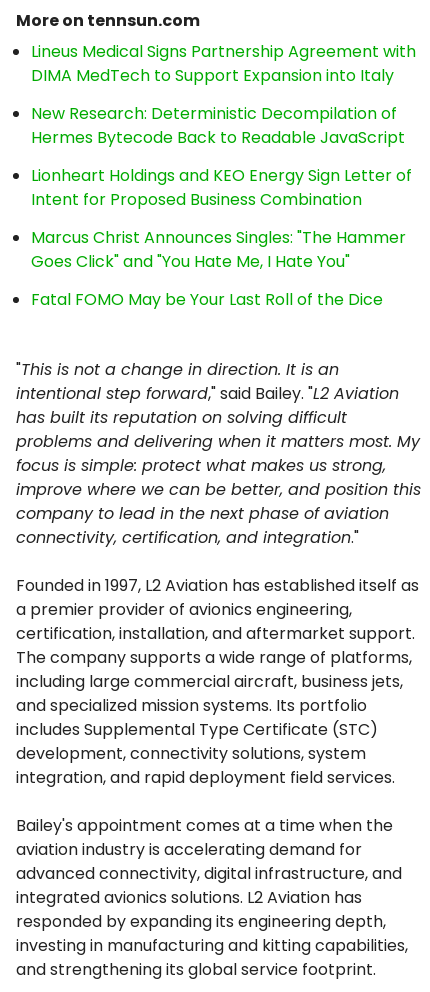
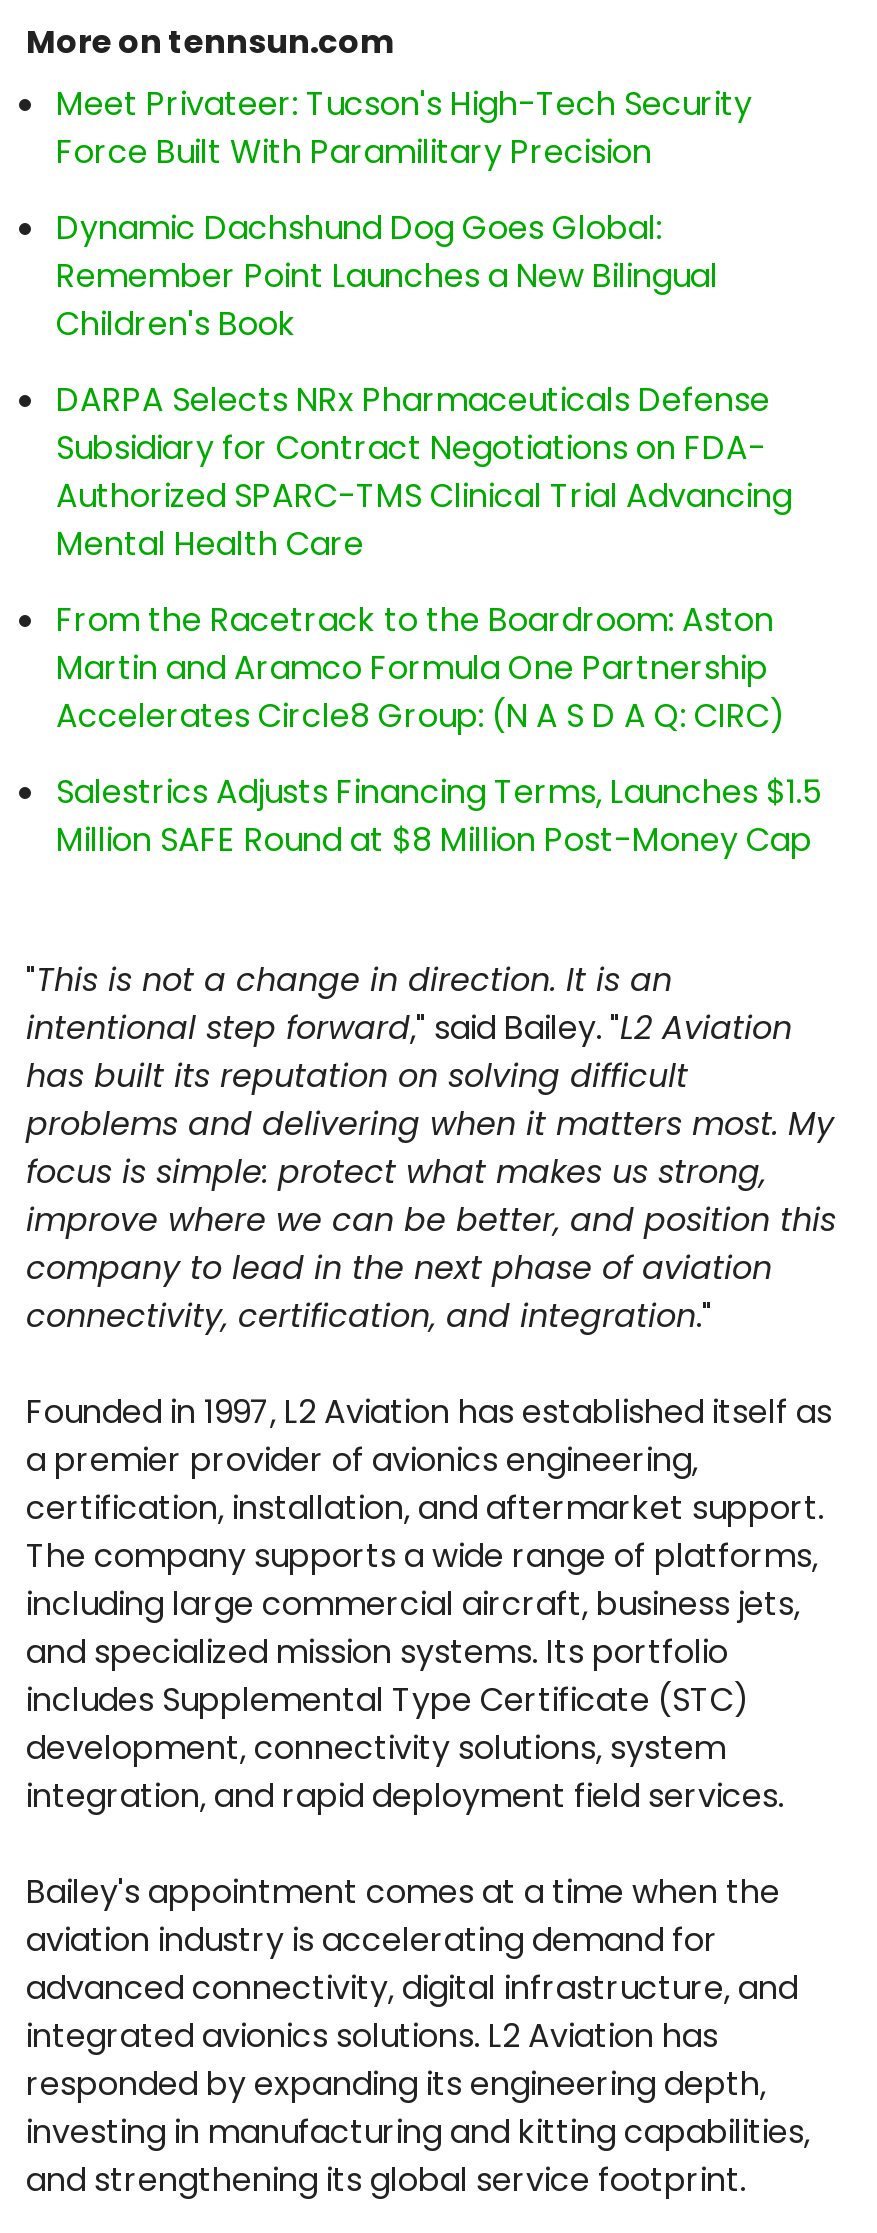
[31,40,416,87] Lineus Medical Signs Partnership Agreement with | DIMA MedTech to Support Expansion into Italy -> [56,81,752,175] Meet Privateer: Tucson's High-Tech Security | Force Built With Paramilitary Precision
[31,102,405,149] New Research: Deterministic Decompilation of | Hermes Bytecode Back to Readable JavaScript -> [56,205,718,347] Dynamic Dachshund Dog Goes Global: | Remember Point Launches a New Bilingual | Children's Book
[31,164,412,211] Lionheart Holdings and KEO Energy Sign Letter of | Intent for Proposed Business Combination -> [56,377,792,567] DARPA Selects NRx Pharmaceuticals Defense | Subsidiary for Contract Negotiations on FDA- | Authorized SPARC-TMS Clinical Trial Advancing | Mental Health Care
[31,226,406,273] Marcus Christ Announces Singles: "The Hammer | Goes Click" and "You Hate Me, I Hate You" -> [56,597,786,739] From the Racetrack to the Boardroom: Aston | Martin and Aramco Formula One Partnership | Accelerates Circle8 Group: (N A S D A Q: CIRC)
[31,288,383,311] Fatal FOMO May be Your Last Roll of the Dice -> [56,769,822,863] Salestrics Adjusts Financing Terms, Launches $1.5 | Million SAFE Round at $8 Million Post-Money Cap

